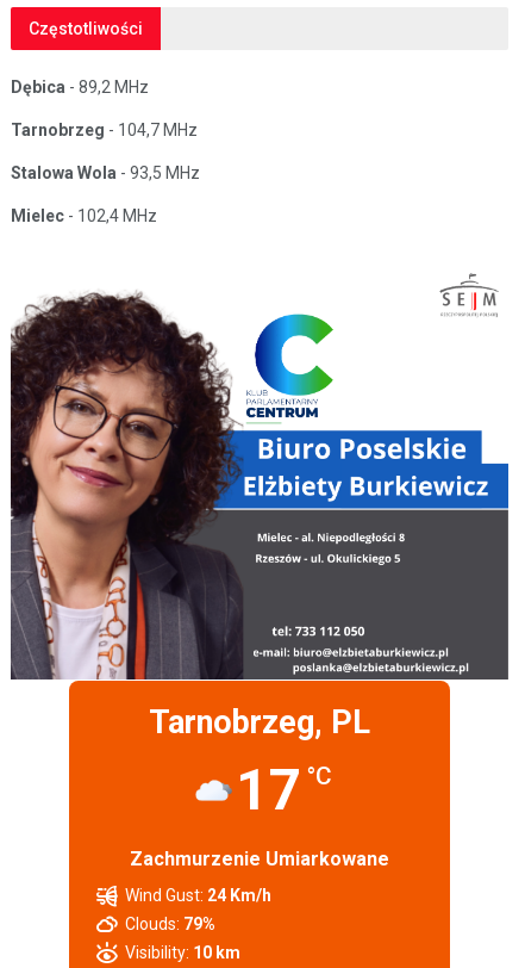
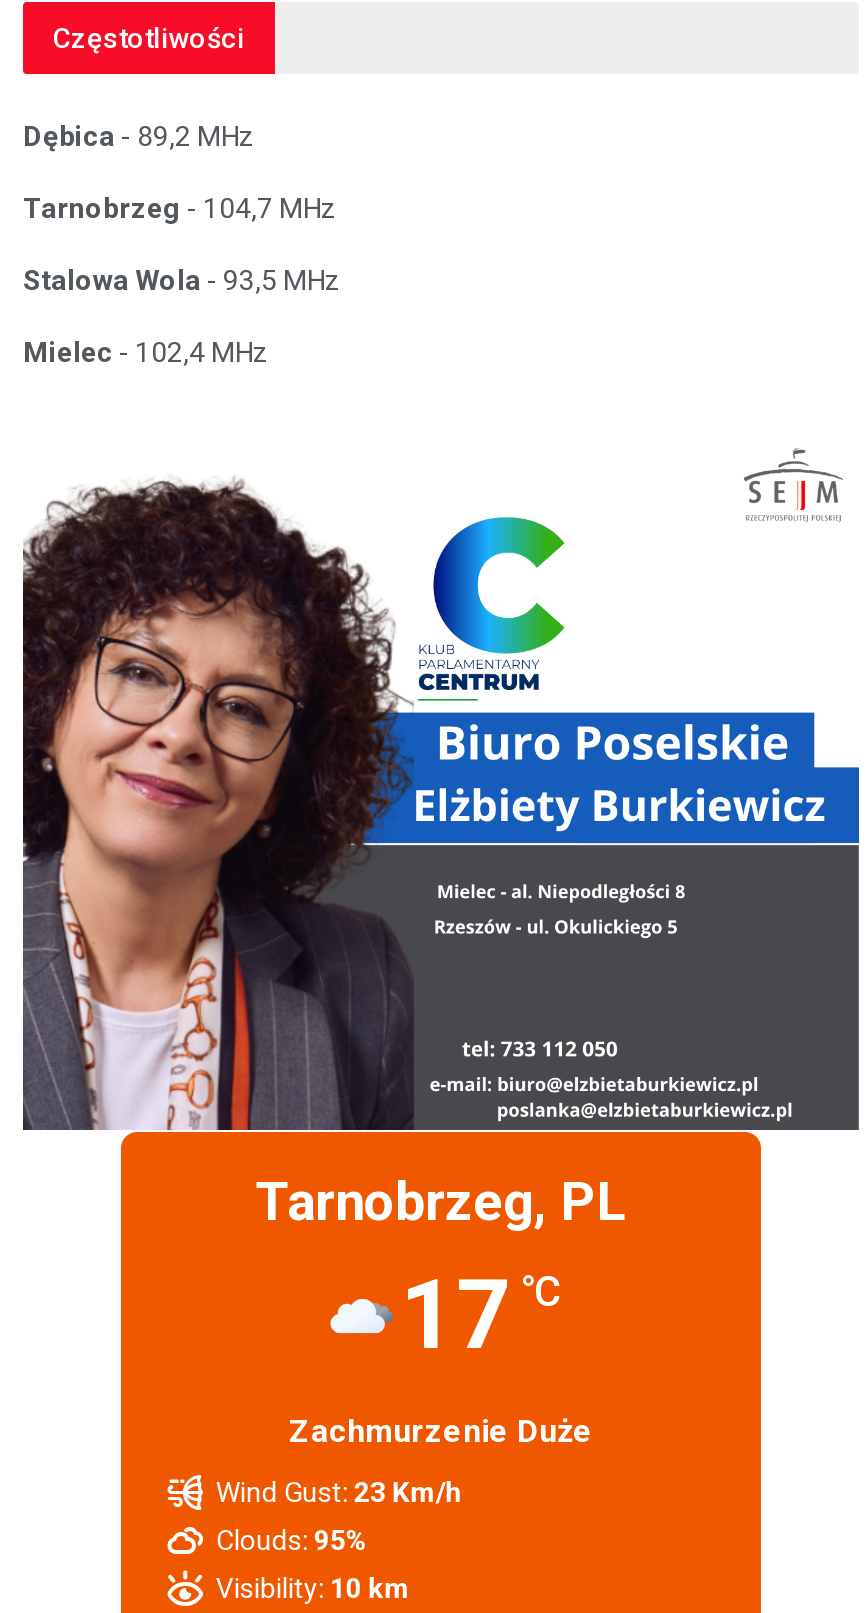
[130,847,389,870] Zachmurzenie Umiarkowane -> [289,1412,593,1450] Zachmurzenie Duże
[125,886,272,905] Wind Gust: 24 Km/h -> [216,1476,462,1508] Wind Gust: 23 Km/h
[125,914,216,933] Clouds: 79% -> [216,1524,368,1556] Clouds: 95%

